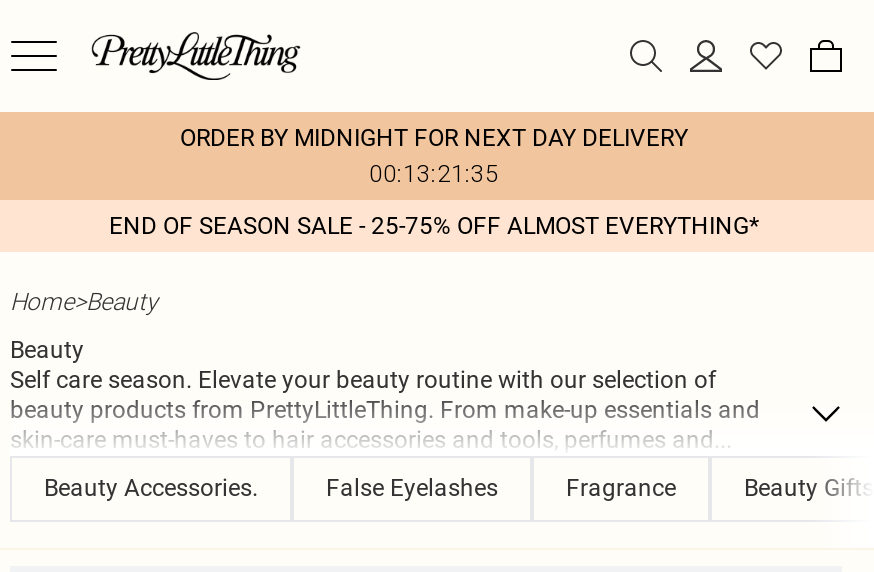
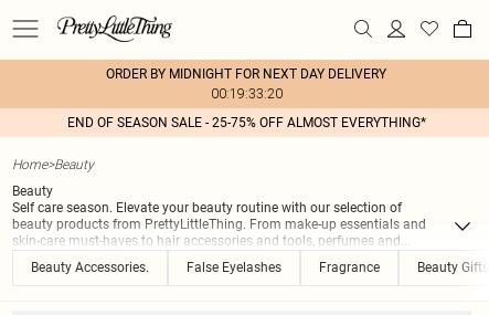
[369,158,499,188] 00:13:21:35 -> [210,85,282,102] 00:19:33:20

